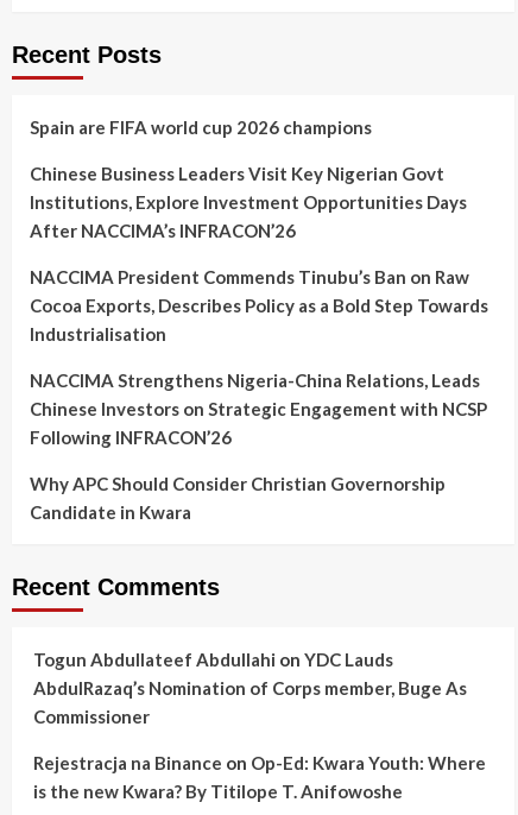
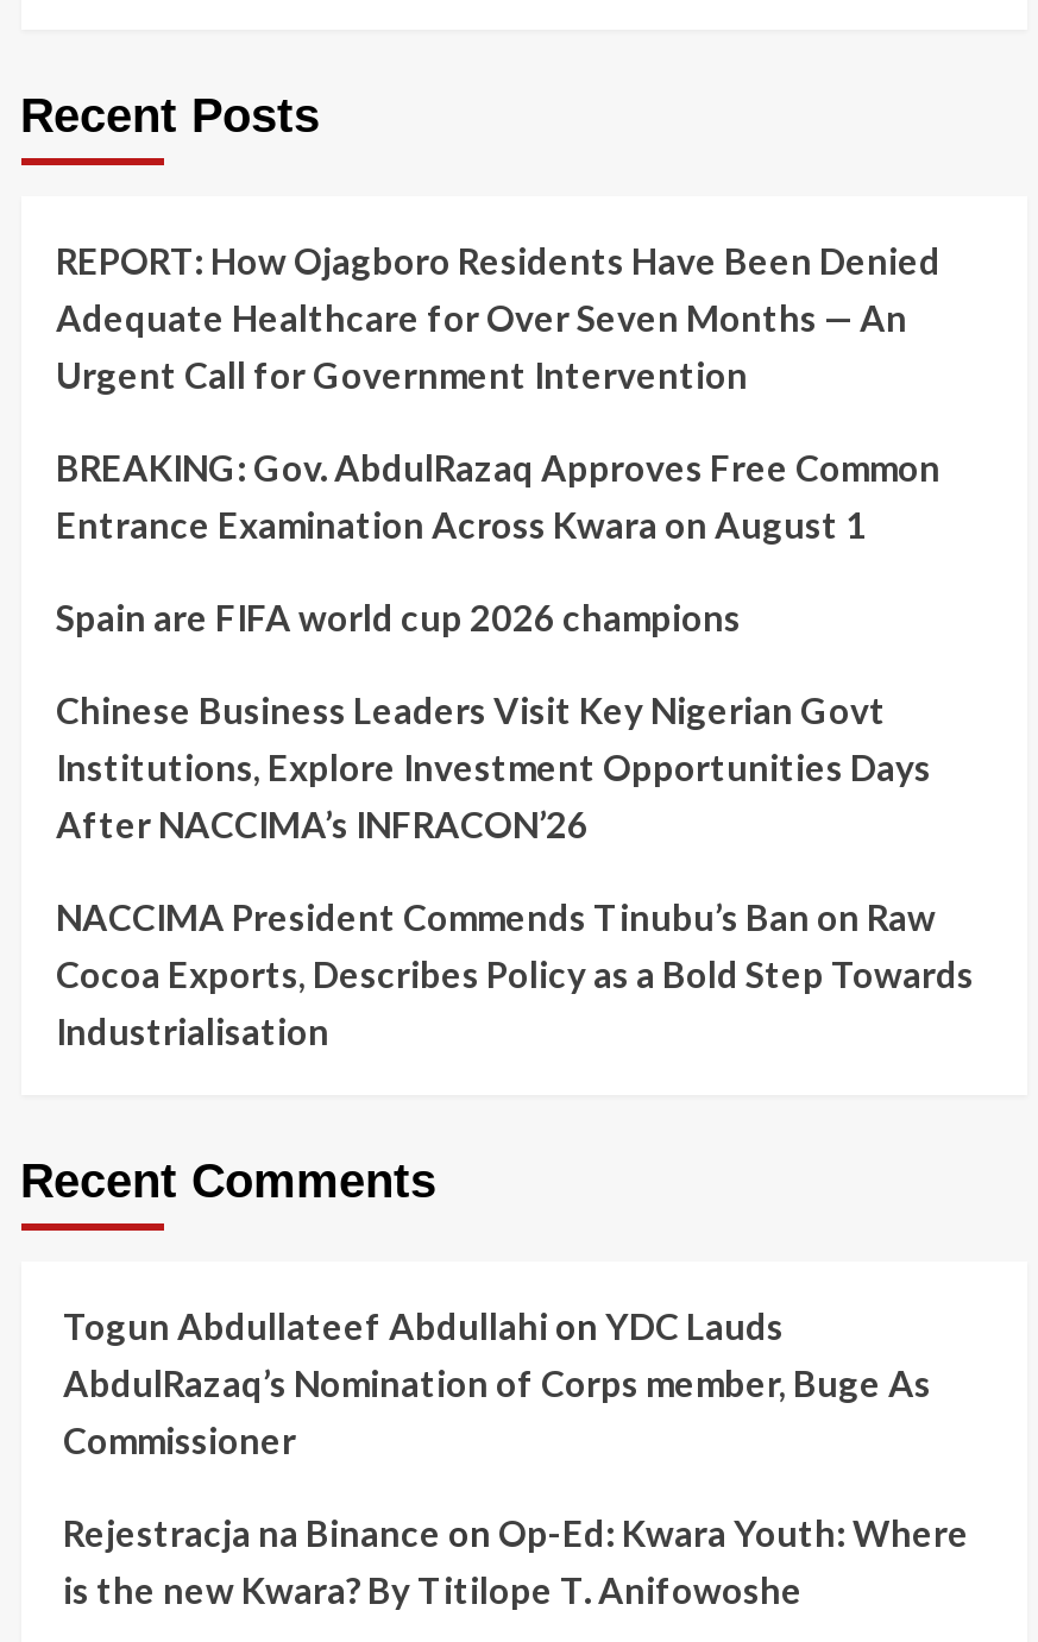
none -> [56,239,941,546] REPORT: How Ojagboro Residents Have Been Denied | Adequate Healthcare for Over Seven Months — An | Urgent Call for Government Intervention | BREAKING: Gov. AbdulRazaq Approves Free Common | Entrance Examination Across Kwara on August 1
moved [29,117,488,345] -> [56,596,974,1053]: Spain are FIFA world cup 2026 champions | Chinese Business Leaders Visit Key Nigerian Govt | Institutions, Explore Investment Opportunities Days | After NACCIMA’s INFRACON’26 | NACCIMA President Commends Tinubu’s Ban on Raw | Cocoa Exports, Describes Policy as a Bold Step Towards | Industrialisation
[29,370,487,523] NACCIMA Strengthens Nigeria-China Relations, Leads | Chinese Investors on Strategic Engagement with NCSP | Following INFRACON’26 | Why APC Should Consider Christian Governorship | Candidate in Kwara -> none

